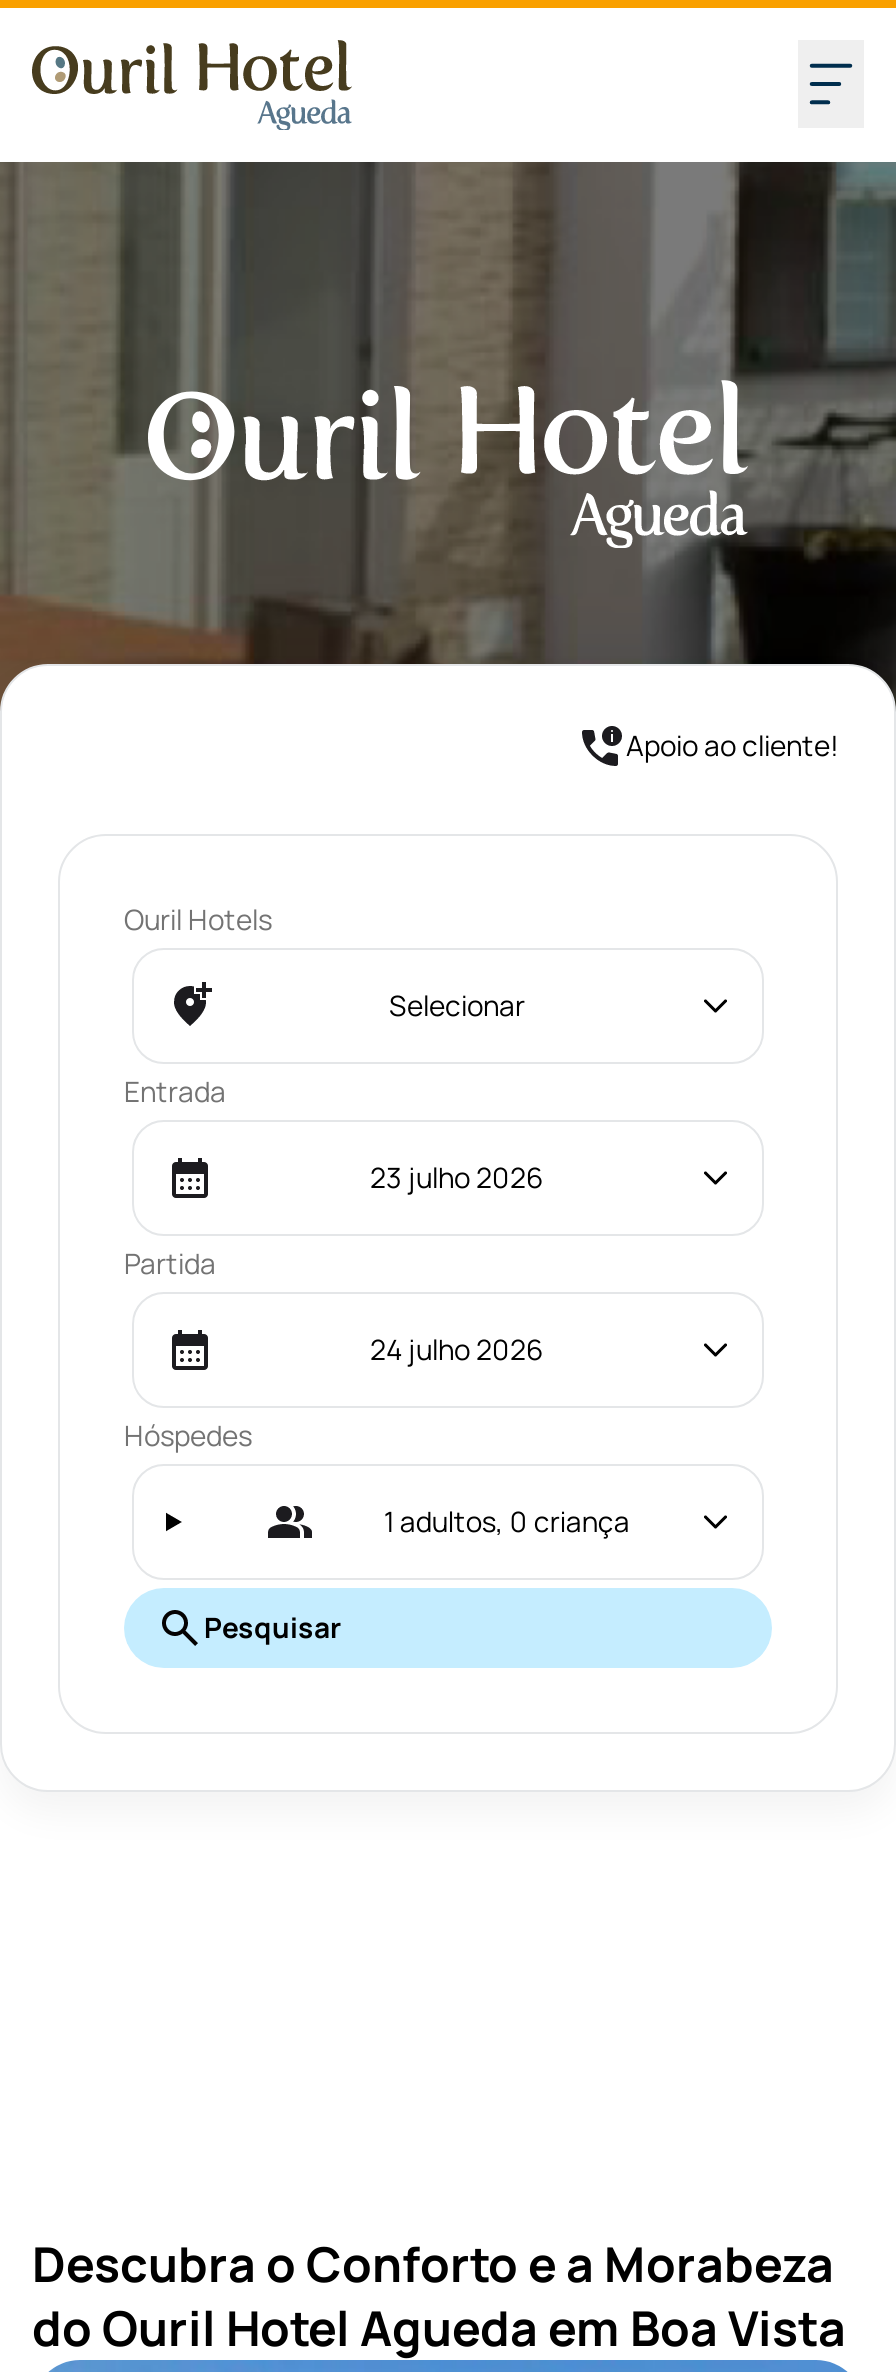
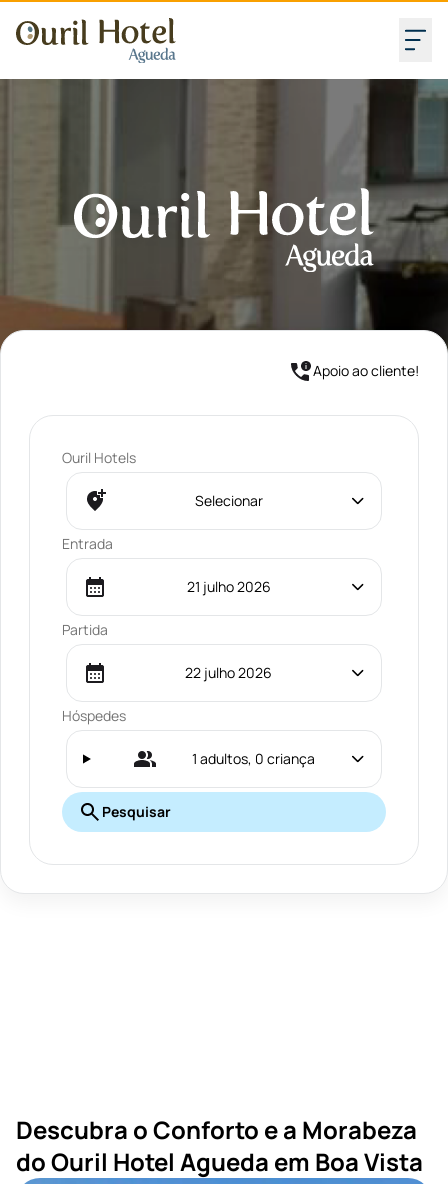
[370,1158,544,1196] 23 julho 2026 -> [186,577,270,596] 21 julho 2026
[370,1330,544,1368] 24 julho 2026 -> [185,663,272,682] 22 julho 2026

